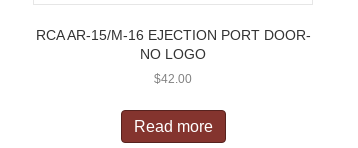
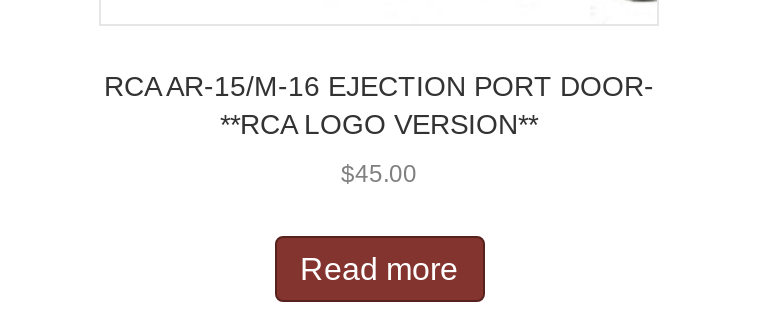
[140,46,206,62] NO LOGO -> [220,107,538,139] **RCA LOGO VERSION**
[154,72,192,86] $42.00 -> [341,159,417,187] $45.00

